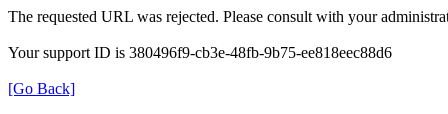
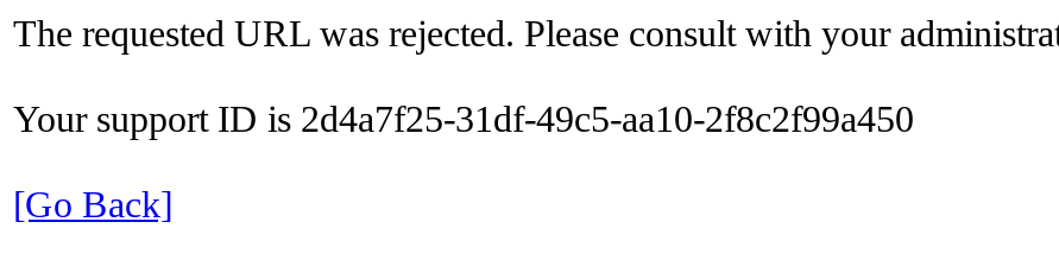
[8,44,392,61] Your support ID is 380496f9-cb3e-48fb-9b75-ee818eec88d6 -> [13,99,914,139] Your support ID is 2d4a7f25-31df-49c5-aa10-2f8c2f99a450

